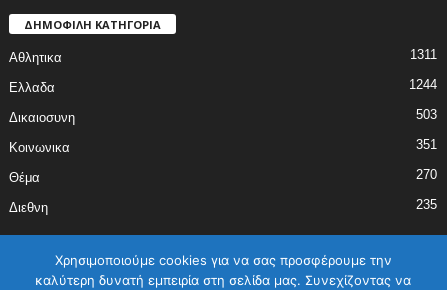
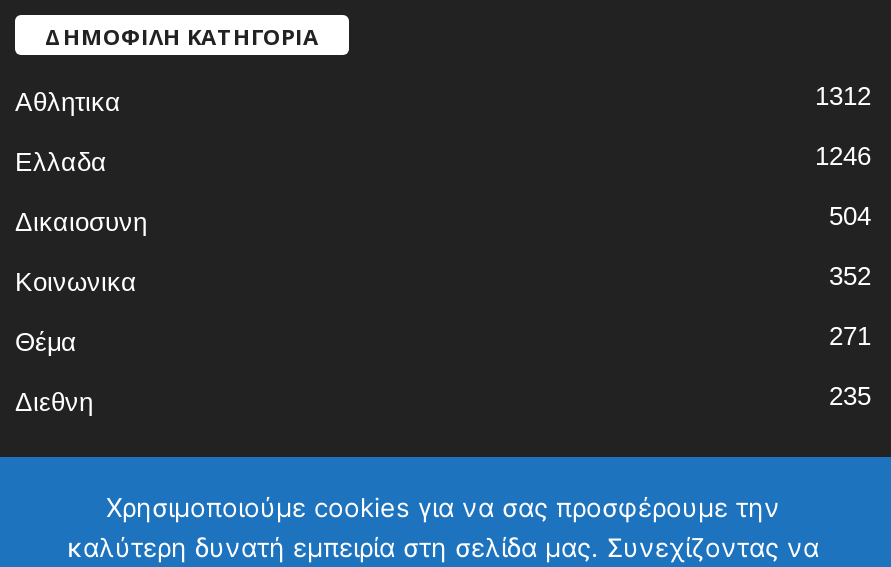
[410,47,437,62] 1311 -> [815,81,871,111] 1312
[409,77,437,92] 1244 -> [815,141,871,171] 1246
[416,107,437,122] 503 -> [829,201,871,231] 504
[416,137,437,152] 351 -> [829,261,871,291] 352
[416,167,437,182] 270 -> [829,321,871,351] 271

